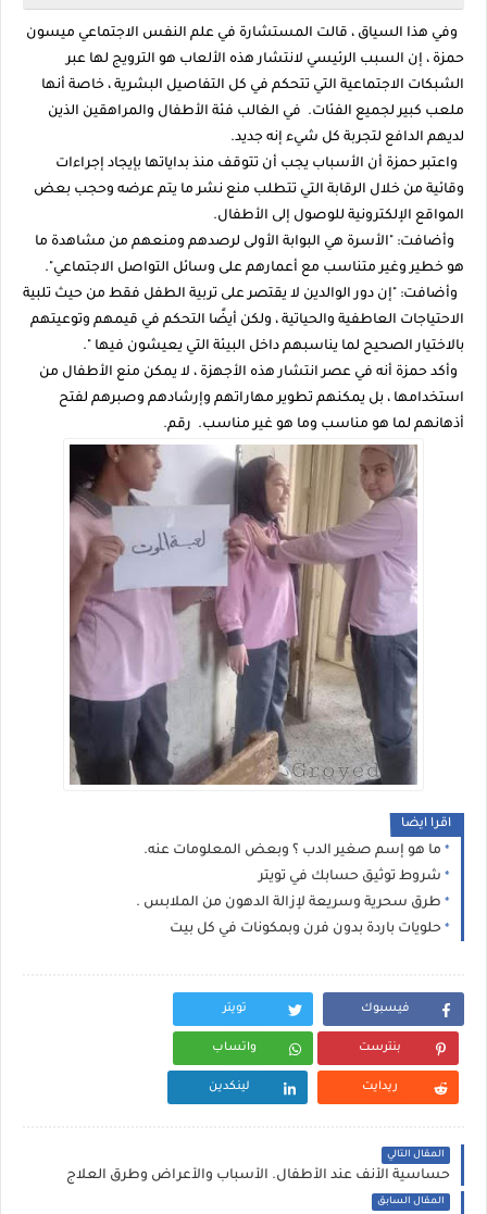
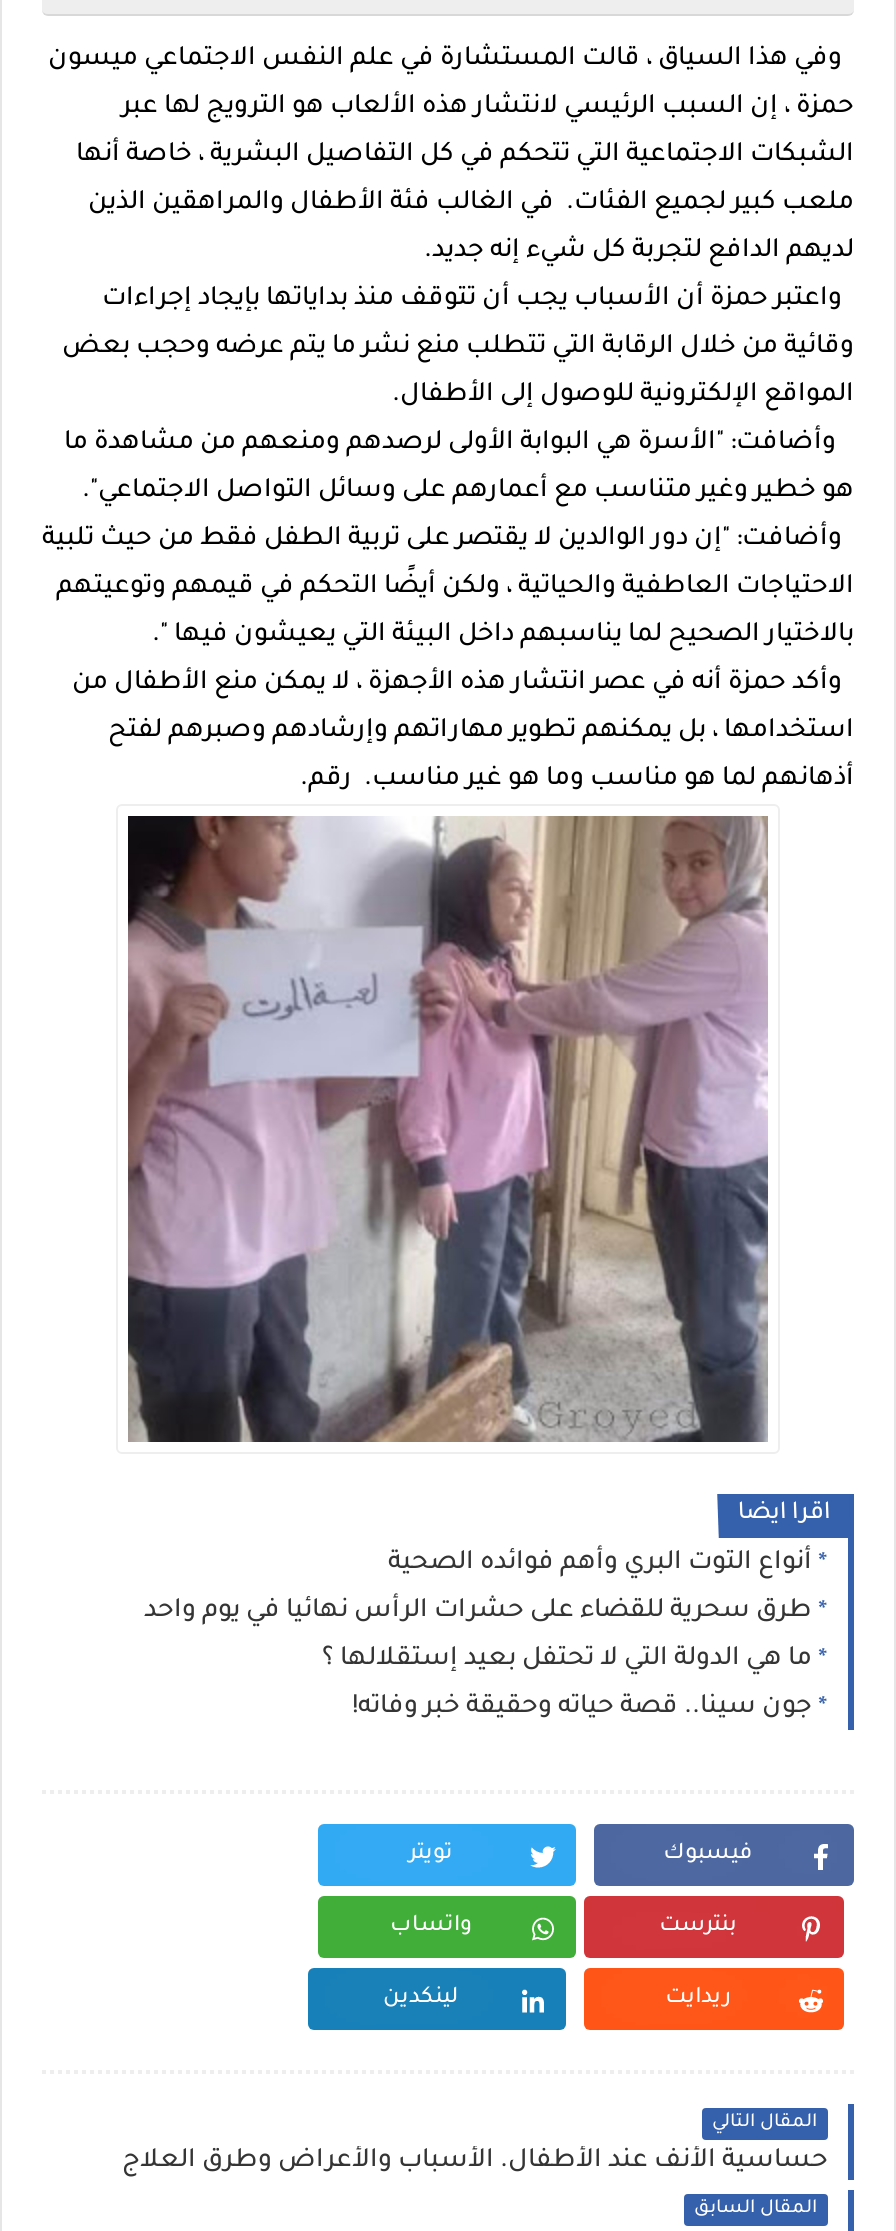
[143,844,441,859] ما هو إسم صغير الدب ؟ وبعض المعلومات عنه. -> [388,1550,812,1578] أنواع التوت البري وأهم فوائده الصحية
[259,870,441,885] شروط توثيق حسابك في تويتر -> [144,1598,812,1626] طرق سحرية للقضاء على حشرات الرأس نهائيا في يوم واحد
[136,896,441,911] طرق سحرية وسريعة لإزالة الدهون من الملابس . -> [322,1646,812,1674] ما هي الدولة التي لا تحتفل بعيد إستقلالها ؟
[170,922,441,937] حلويات باردة بدون فرن وبمكونات في كل بيت -> [352,1694,812,1722] جون سينا.. قصة حياته وحقيقة خبر وفاته!

